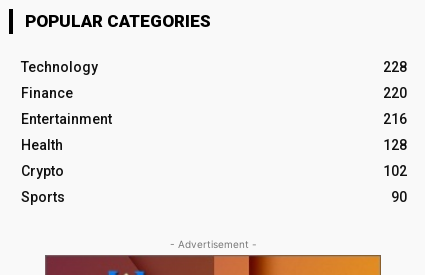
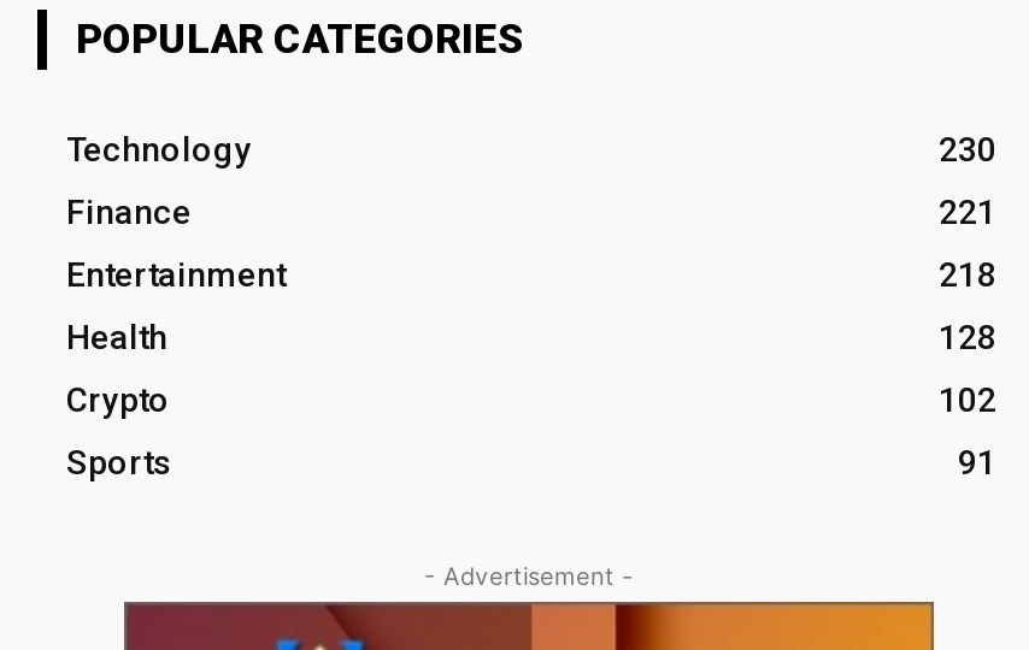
[383,59,407,75] 228 -> [939,129,996,168] 230
[383,85,407,101] 220 -> [939,192,996,230] 221
[383,111,407,127] 216 -> [939,254,996,293] 218
[391,189,407,205] 90 -> [958,442,996,481] 91

